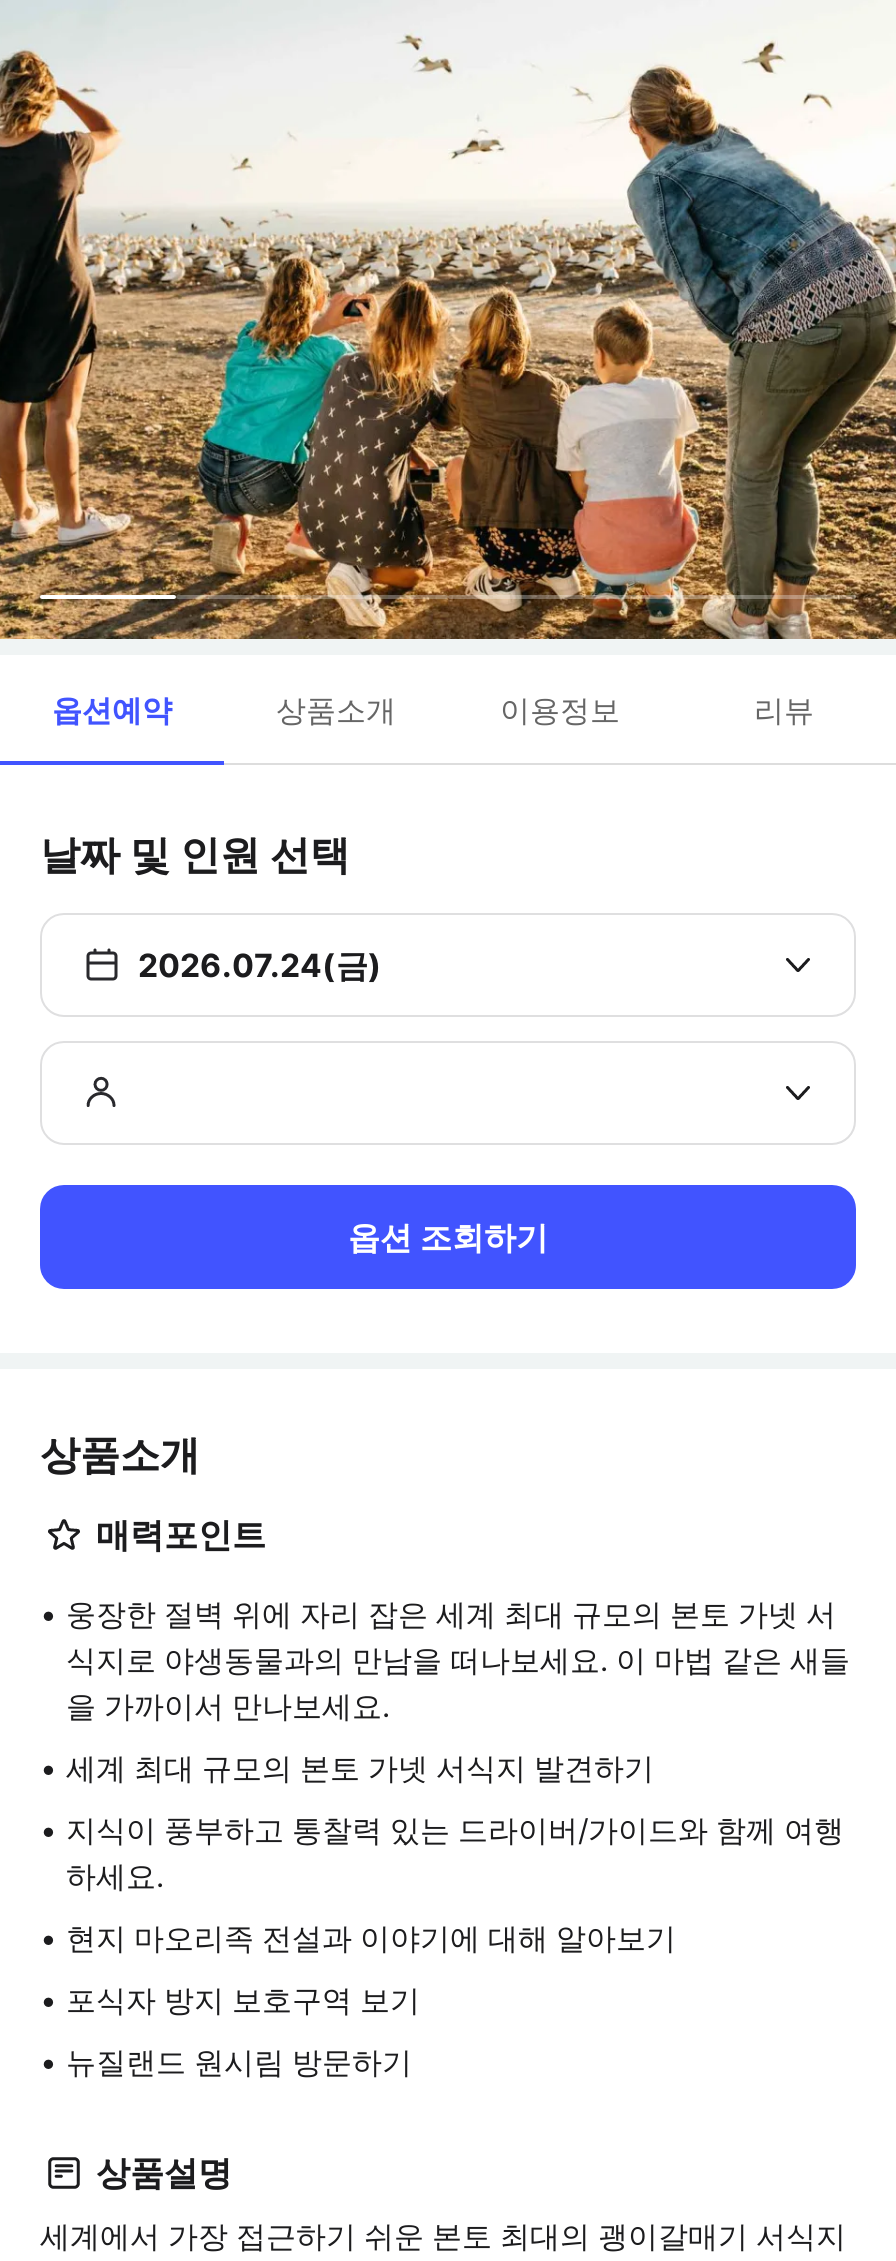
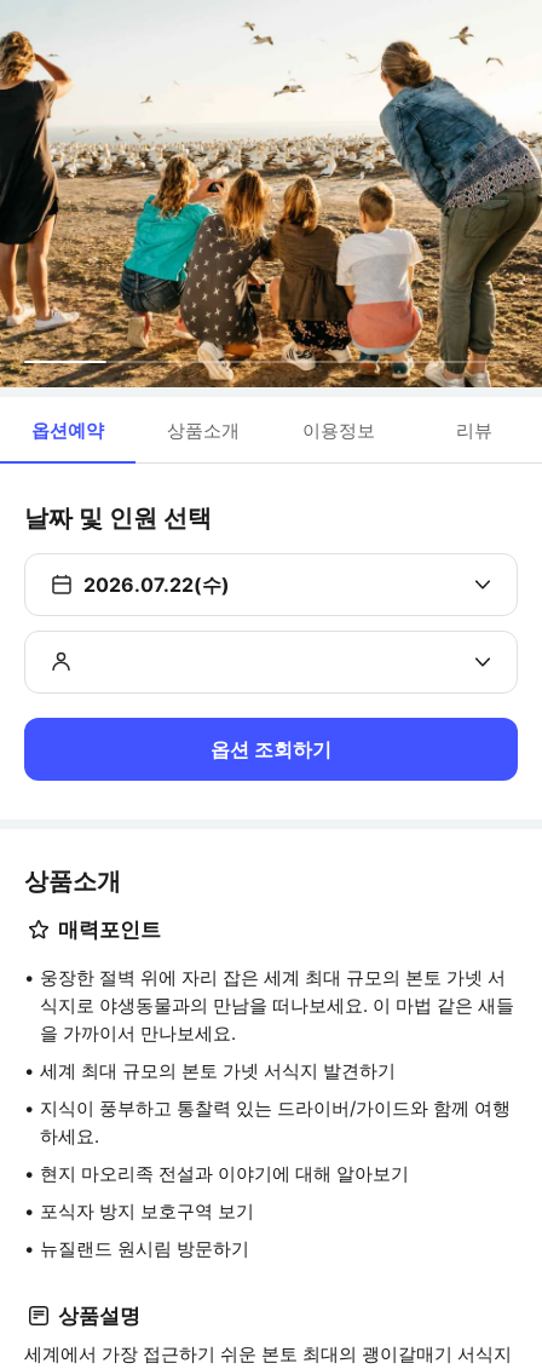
[138,945,382,985] 2026.07.24(금) -> [83,573,230,597] 2026.07.22(수)

